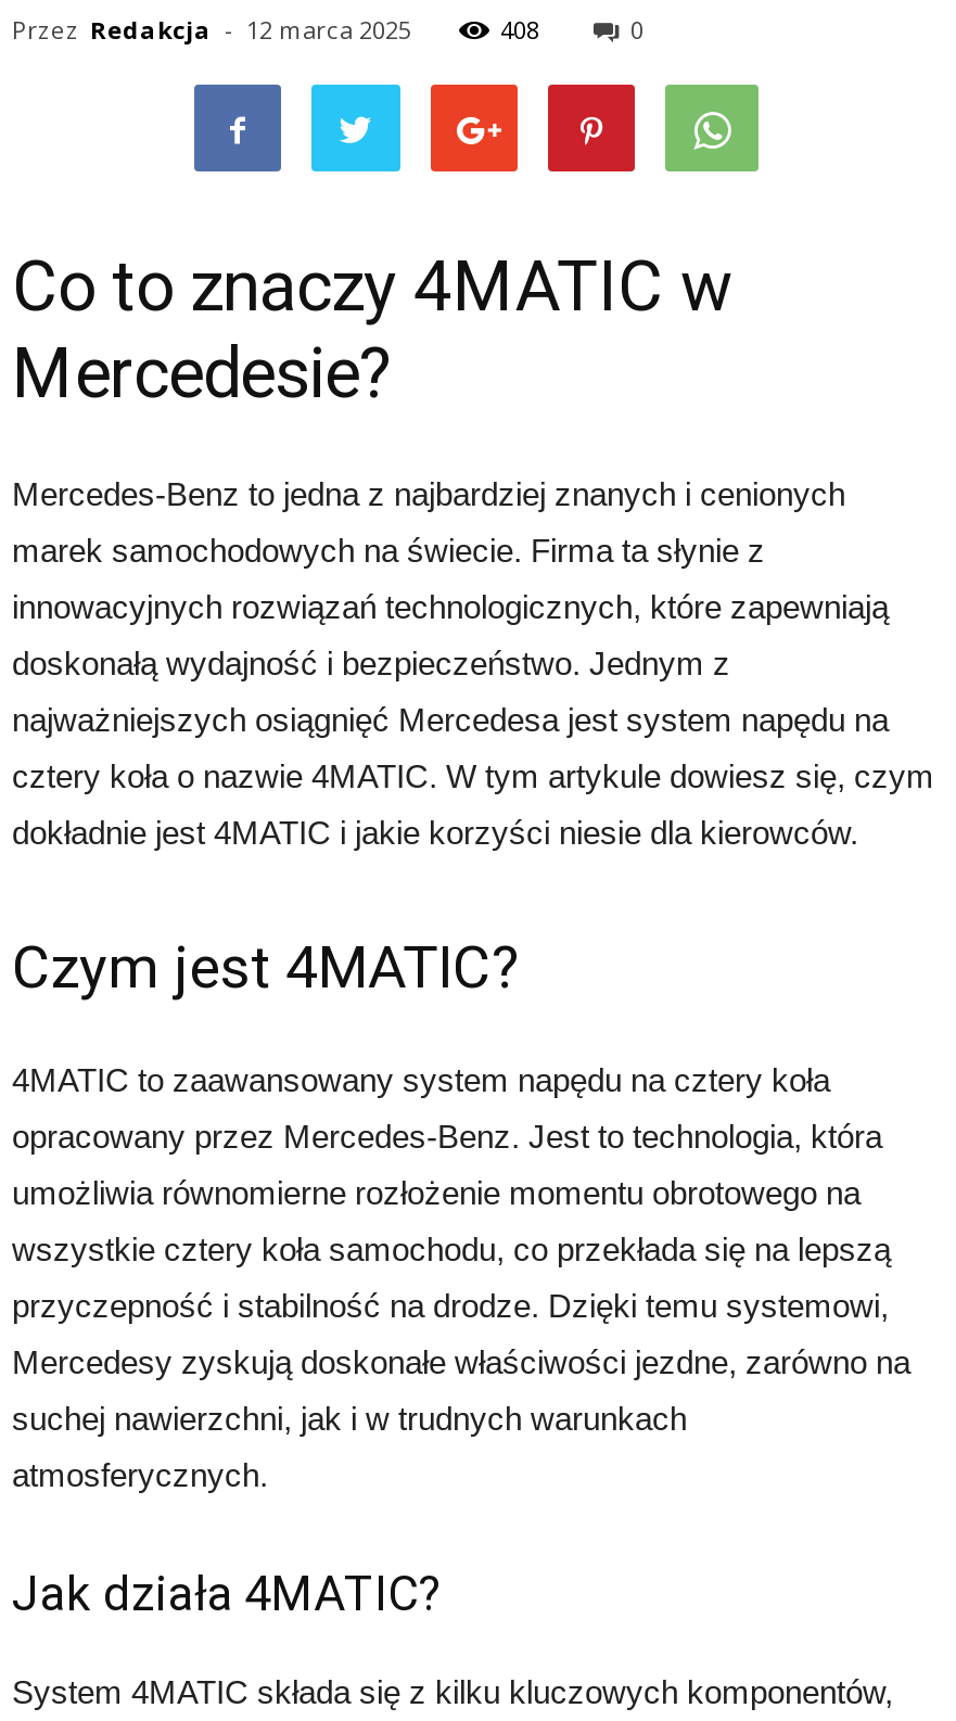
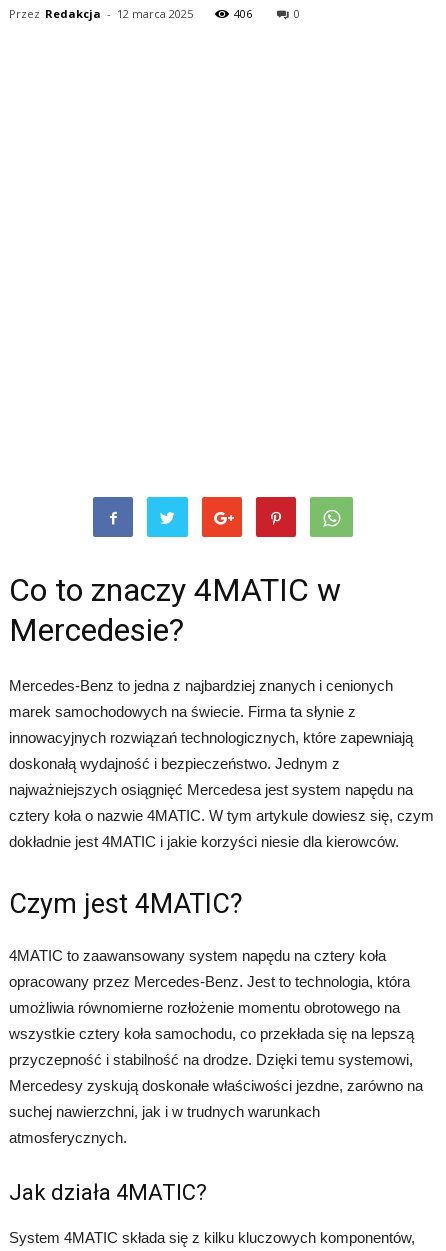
[500,13,539,46] 408 -> [234,6,252,21] 406

